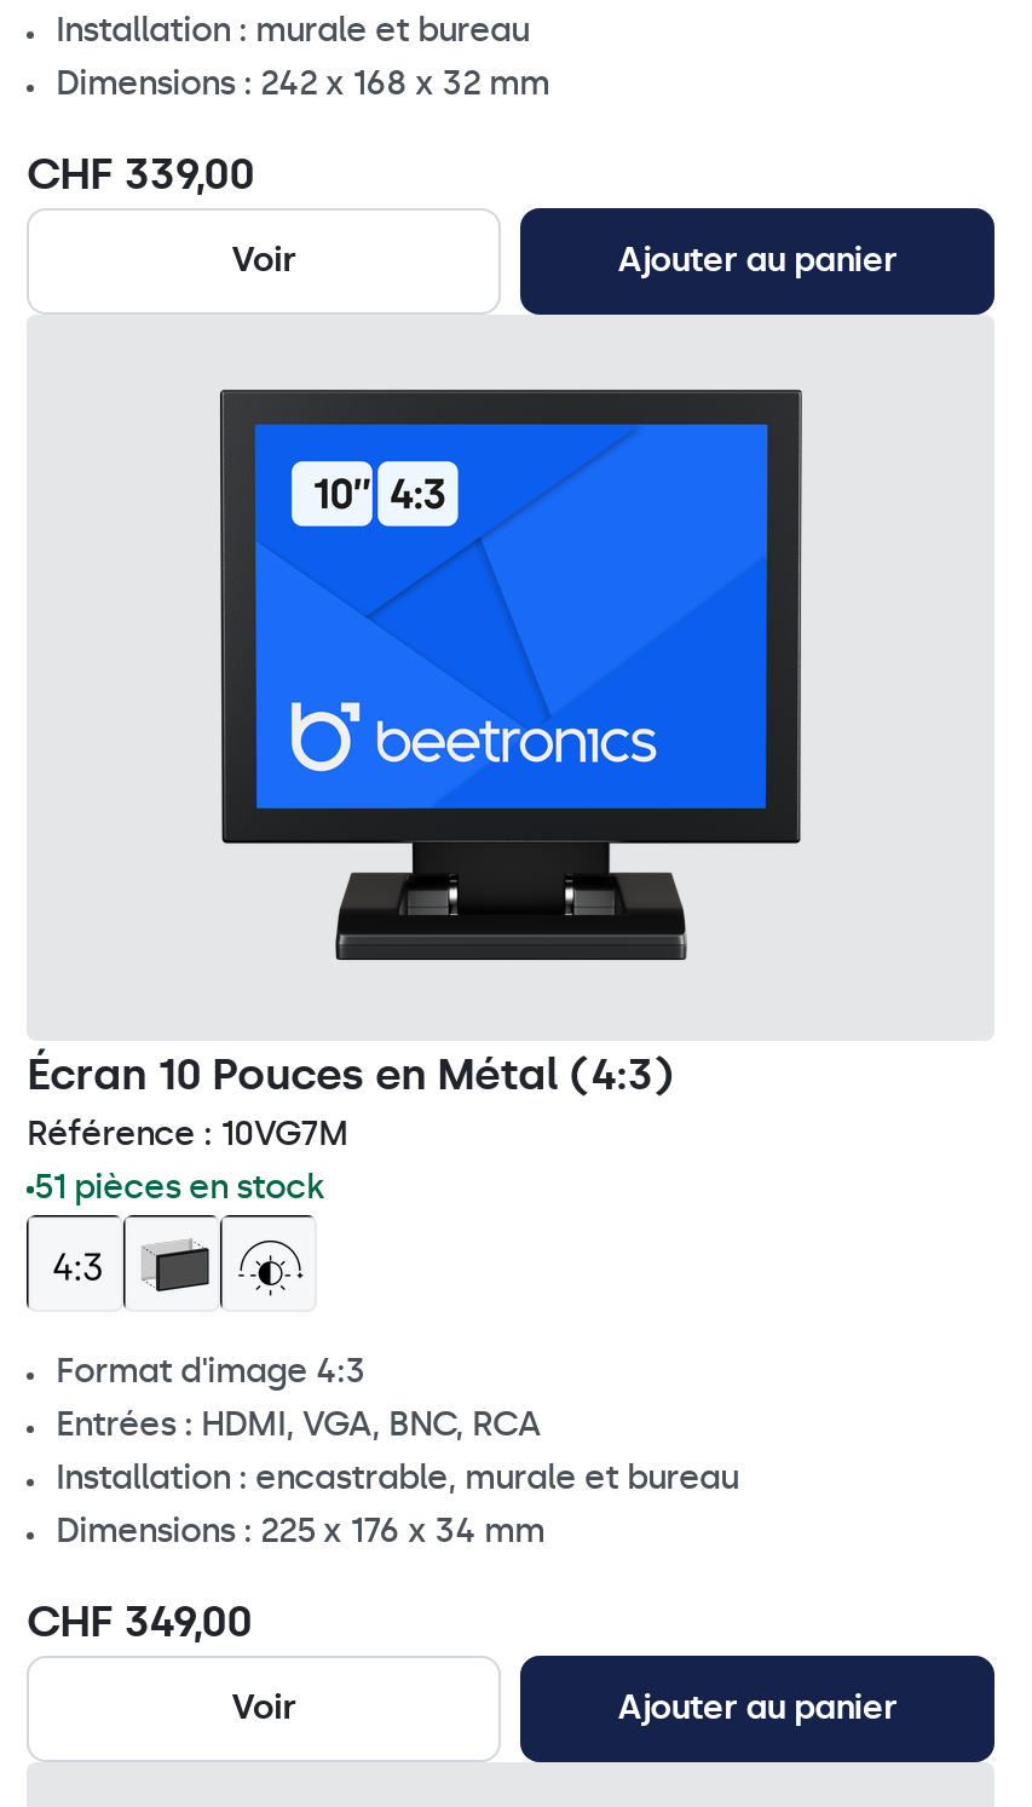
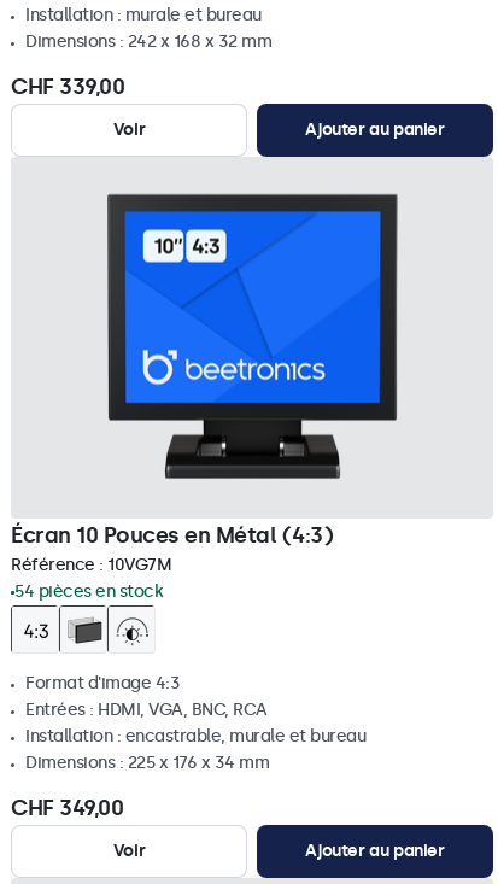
[34,1167,324,1208] 51 pièces en stock -> [14,581,163,602] 54 pièces en stock

